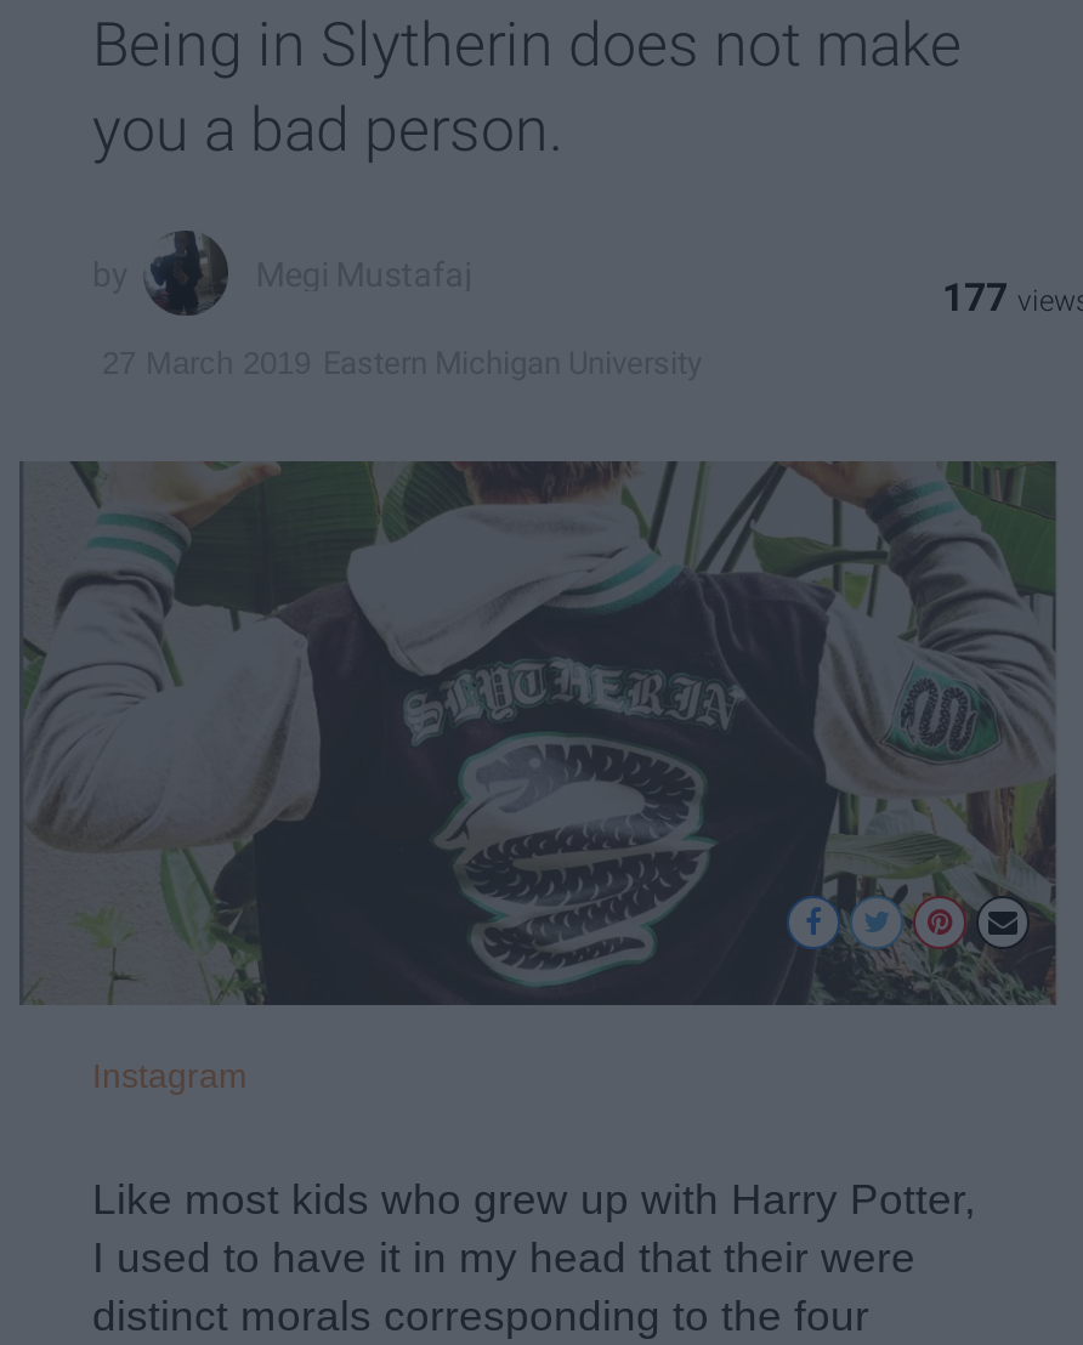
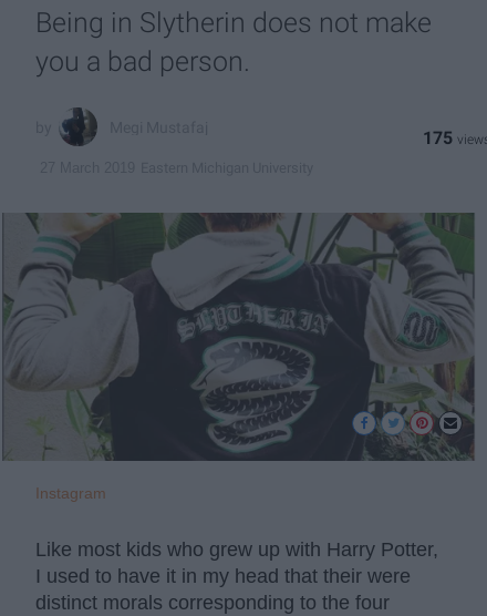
[942,275,1017,321] 177 -> [423,128,457,149] 175

